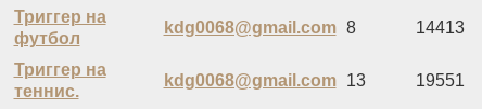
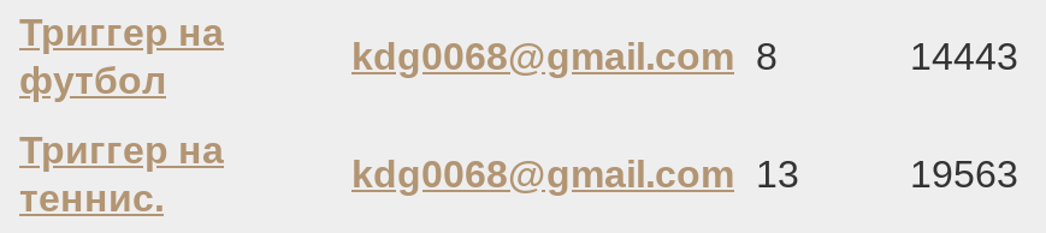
[415,18,464,37] 14413 -> [910,36,1018,77] 14443
[415,71,464,90] 19551 -> [910,154,1018,195] 19563

